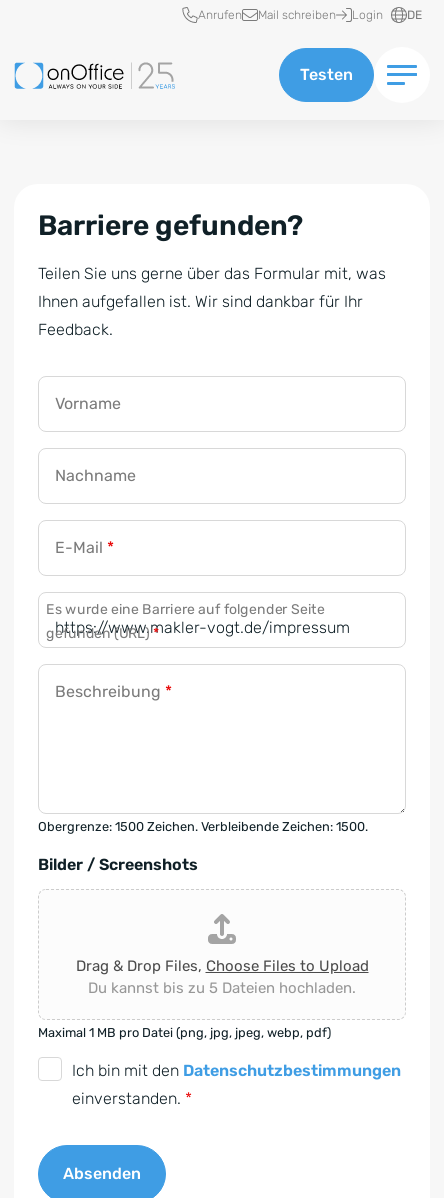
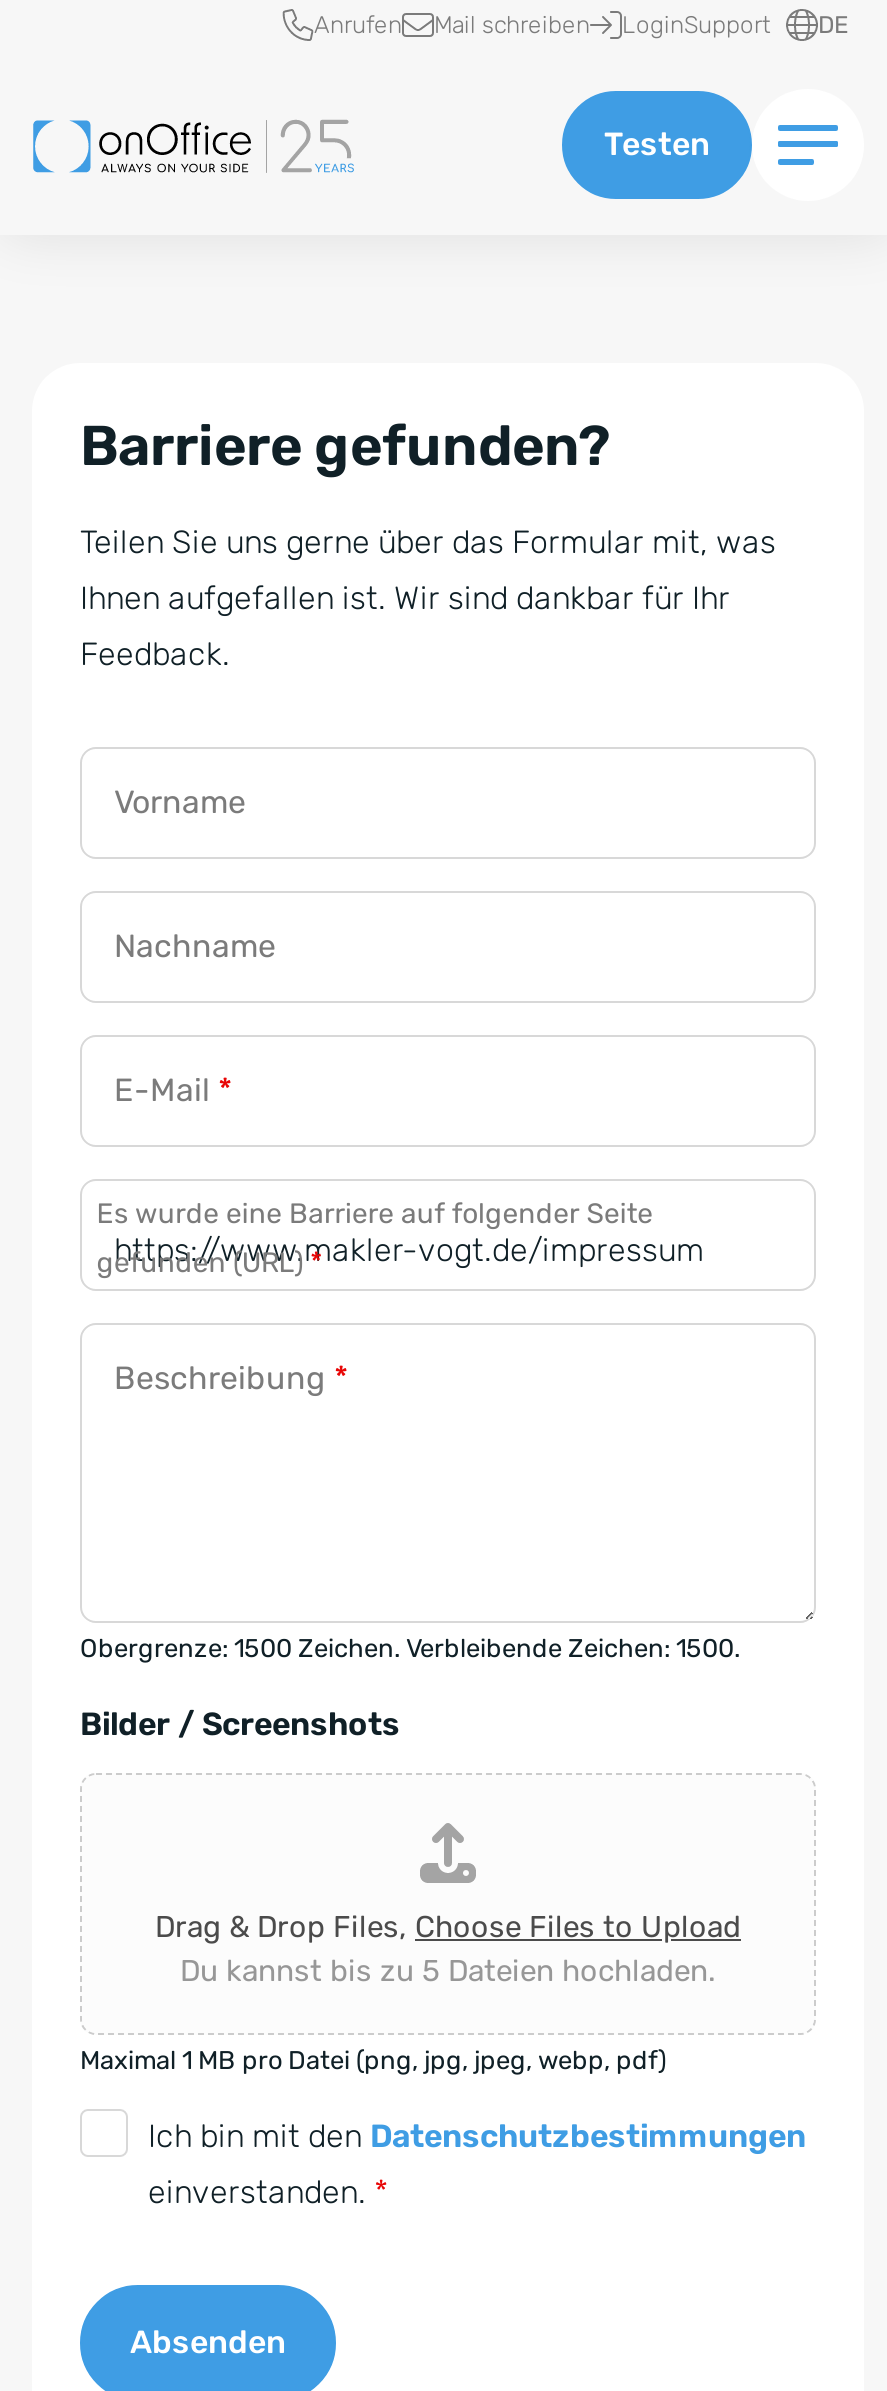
[352,7,383,21] Login -> [622,10,770,38] LoginSupport

